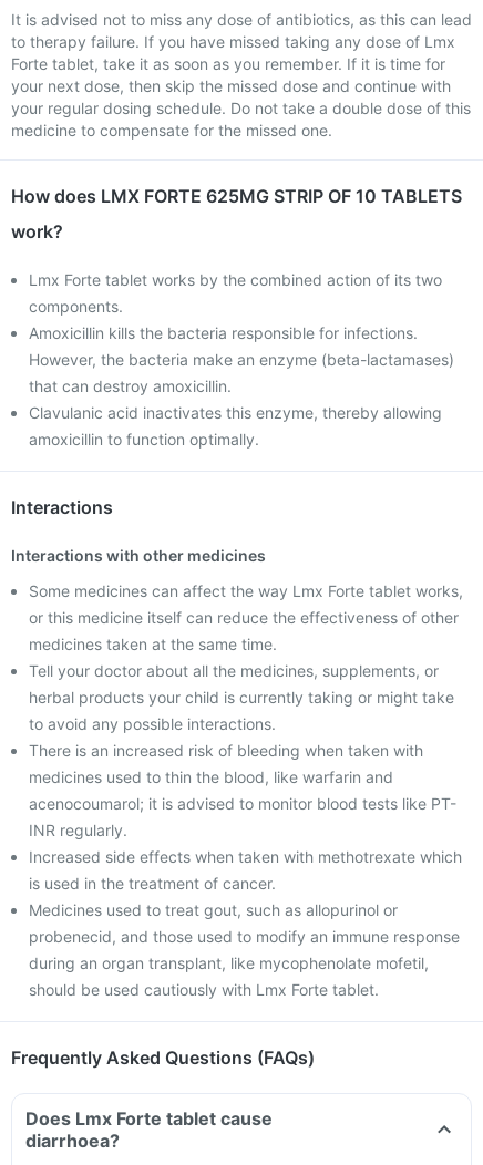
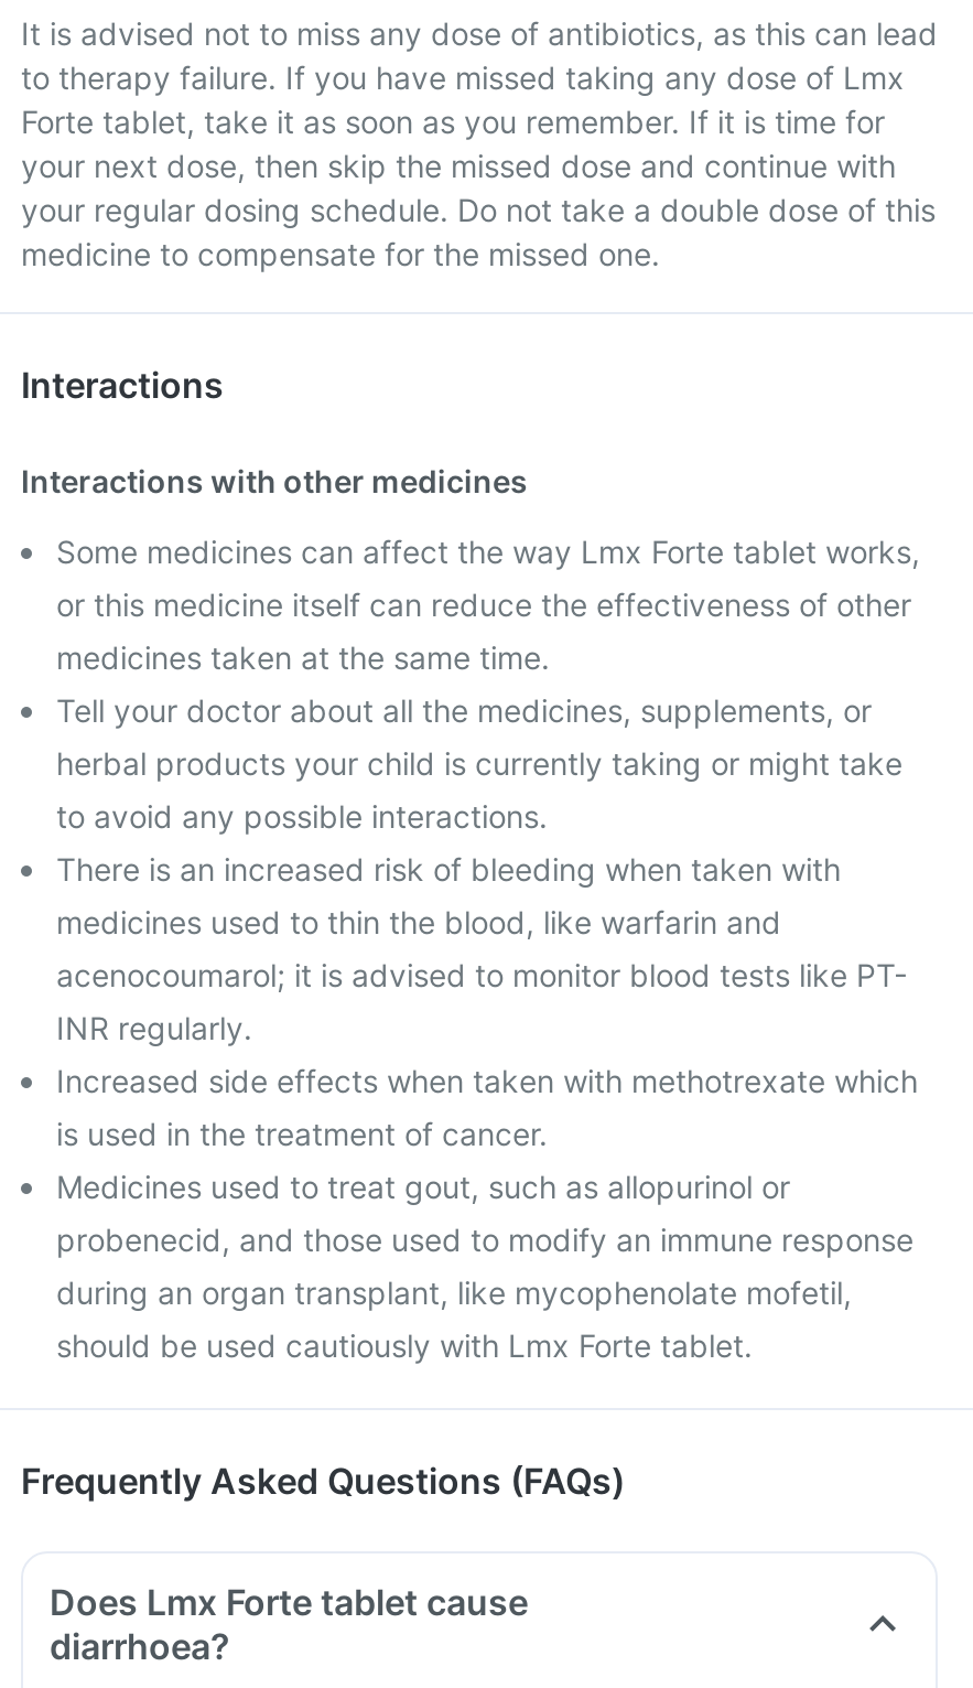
[11,185,462,449] How does LMX FORTE 625MG STRIP OF 10 TABLETS | work? | Lmx Forte tablet works by the combined action of its two | components. | Amoxicillin kills the bacteria responsible for infections. | However, the bacteria make an enzyme (beta-lactamases) | that can destroy amoxicillin. | Clavulanic acid inactivates this enzyme, thereby allowing | amoxicillin to function optimally. -> none

